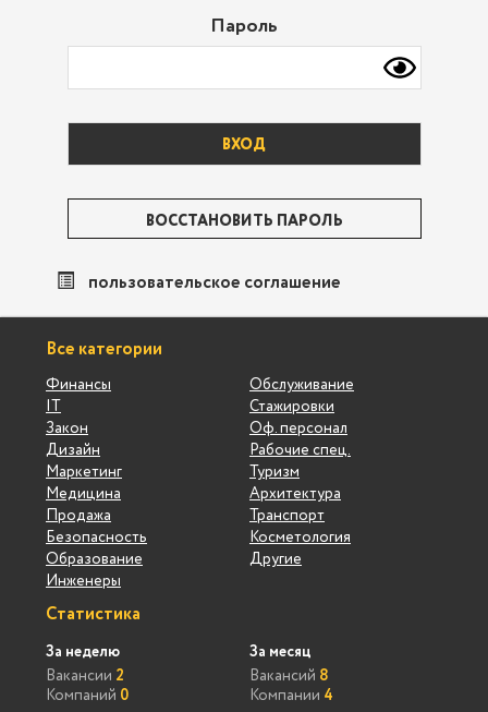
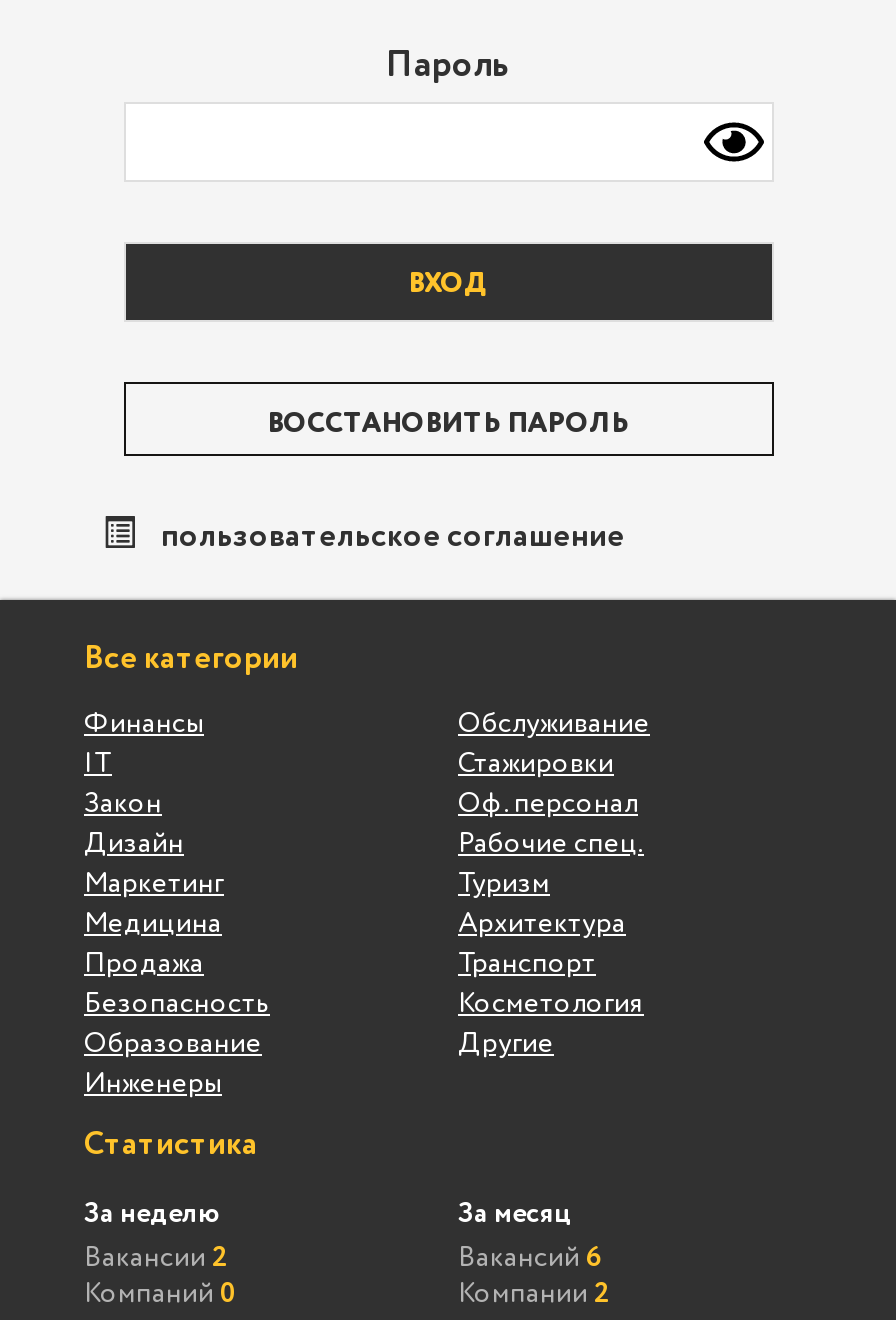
[249,668,329,684] Вакансий 8 -> [458,1244,602,1272] Вакансий 6
[249,688,333,703] Компании 4 -> [458,1280,610,1308] Компании 2

